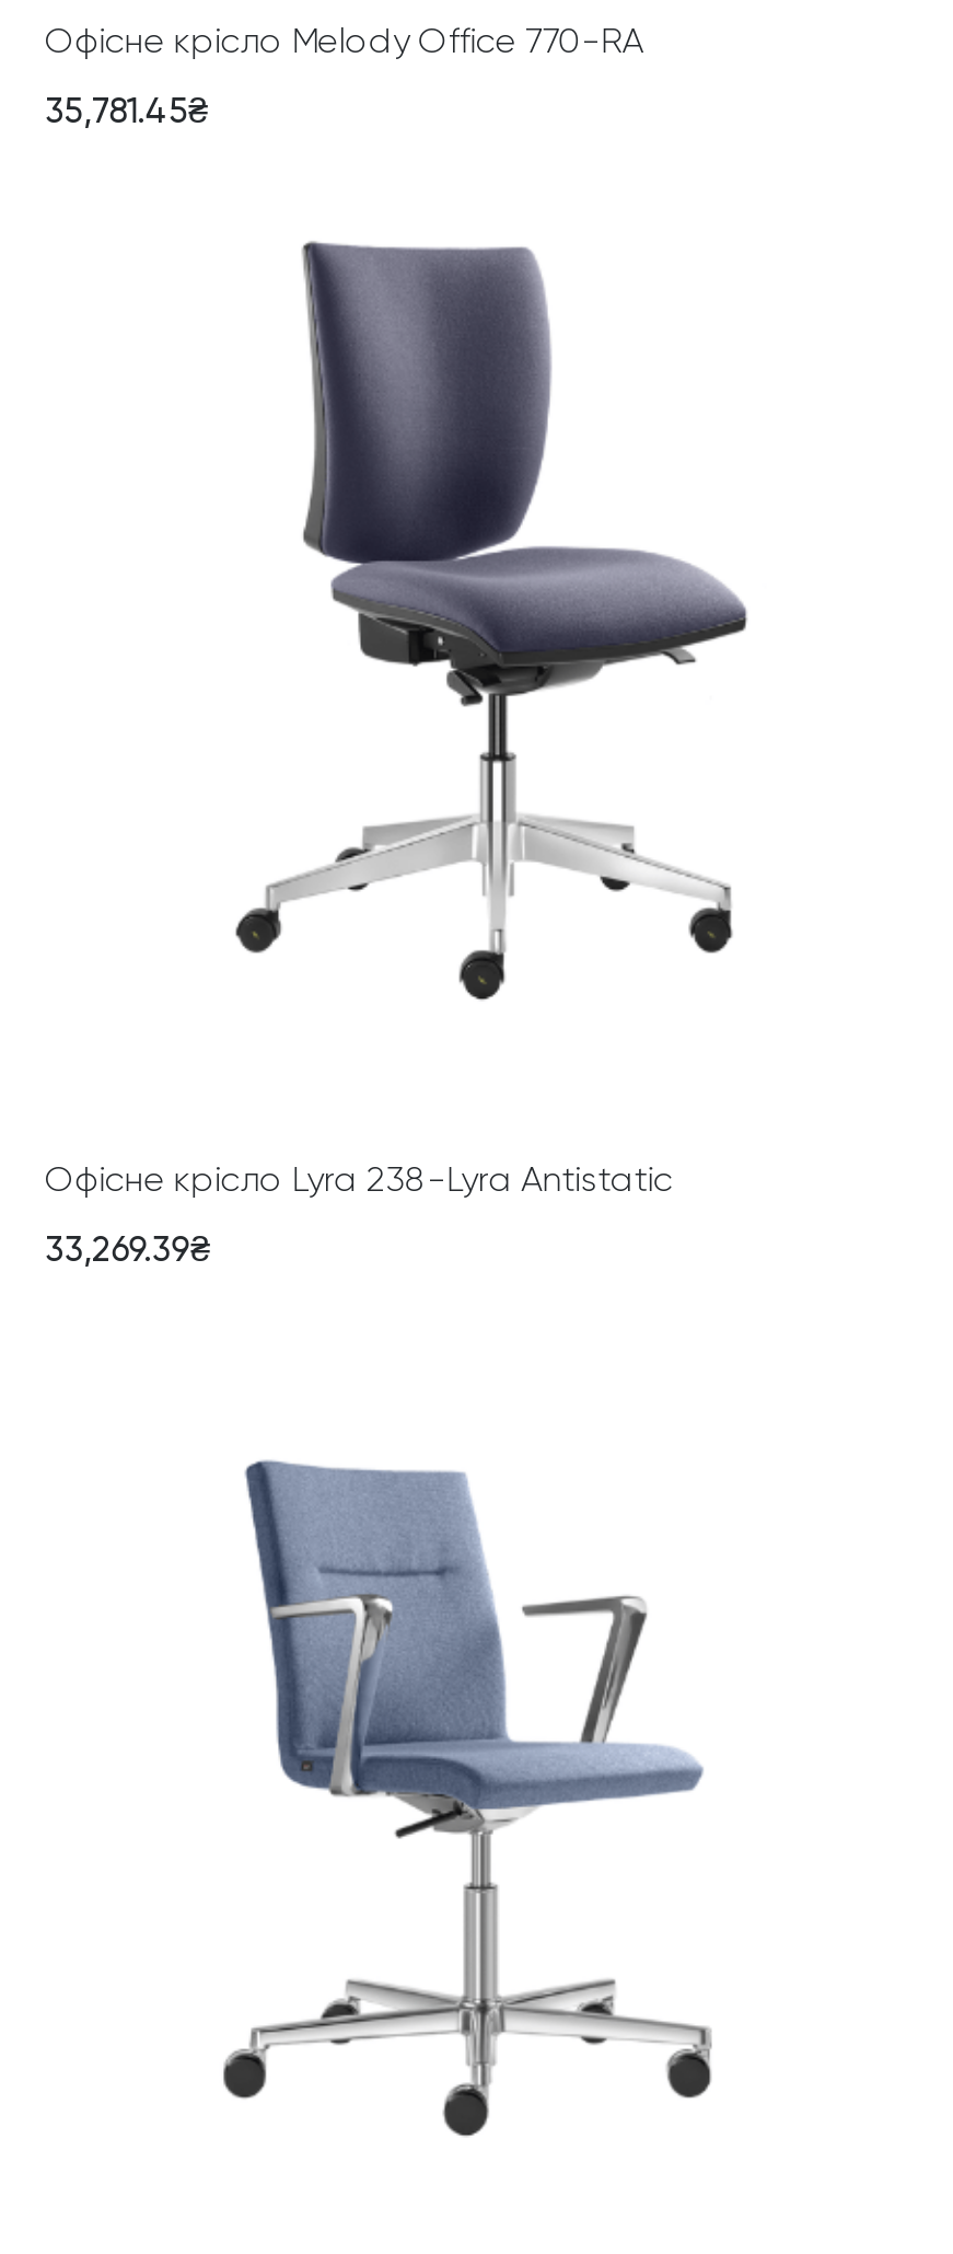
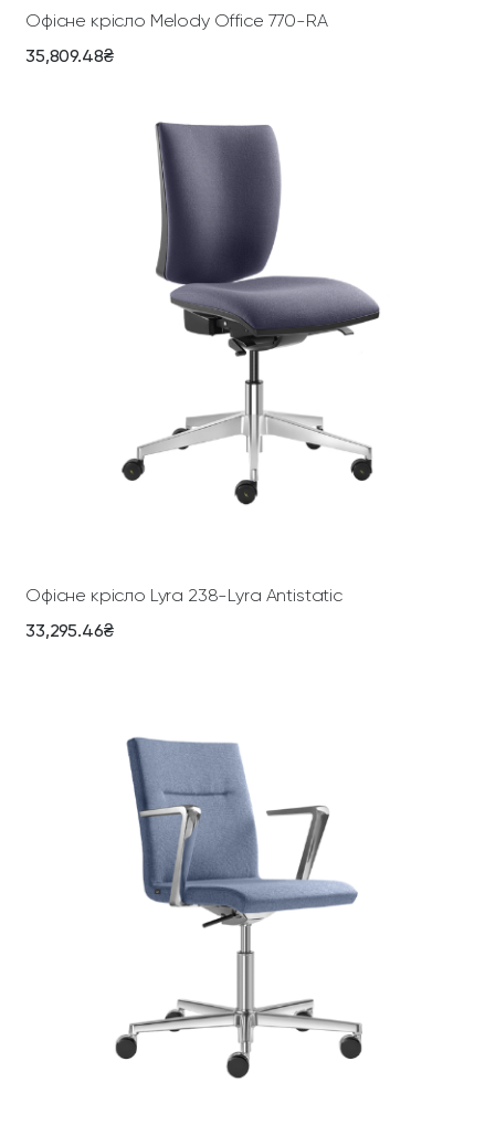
[45,97,208,132] 35,781.45₴ -> [25,49,113,67] 35,809.48₴
[45,1235,210,1270] 33,269.39₴ -> [25,623,113,641] 33,295.46₴

